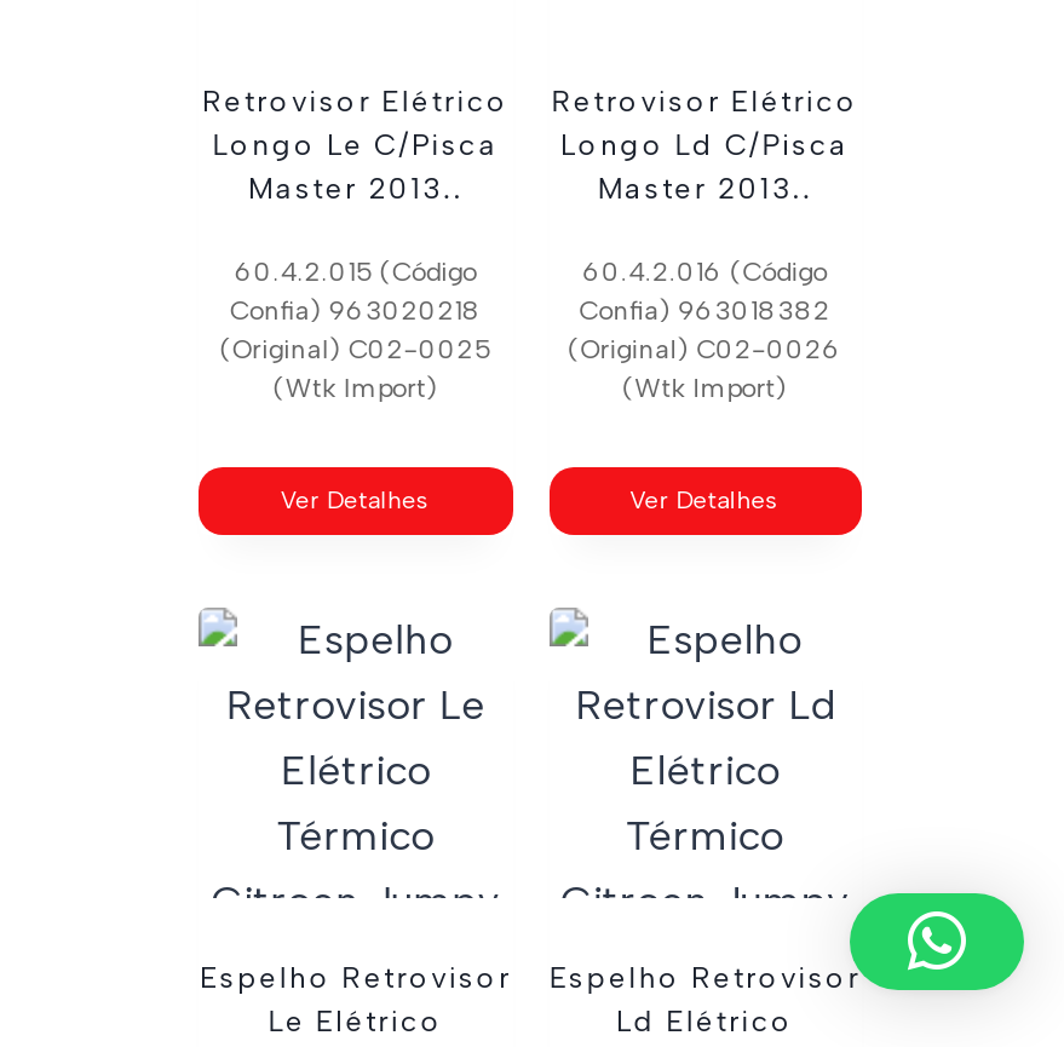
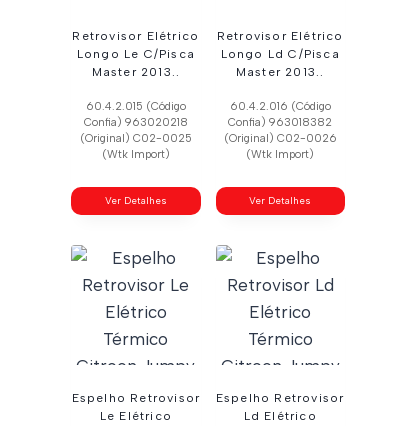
[847,890,1026,996] [image] -> none

